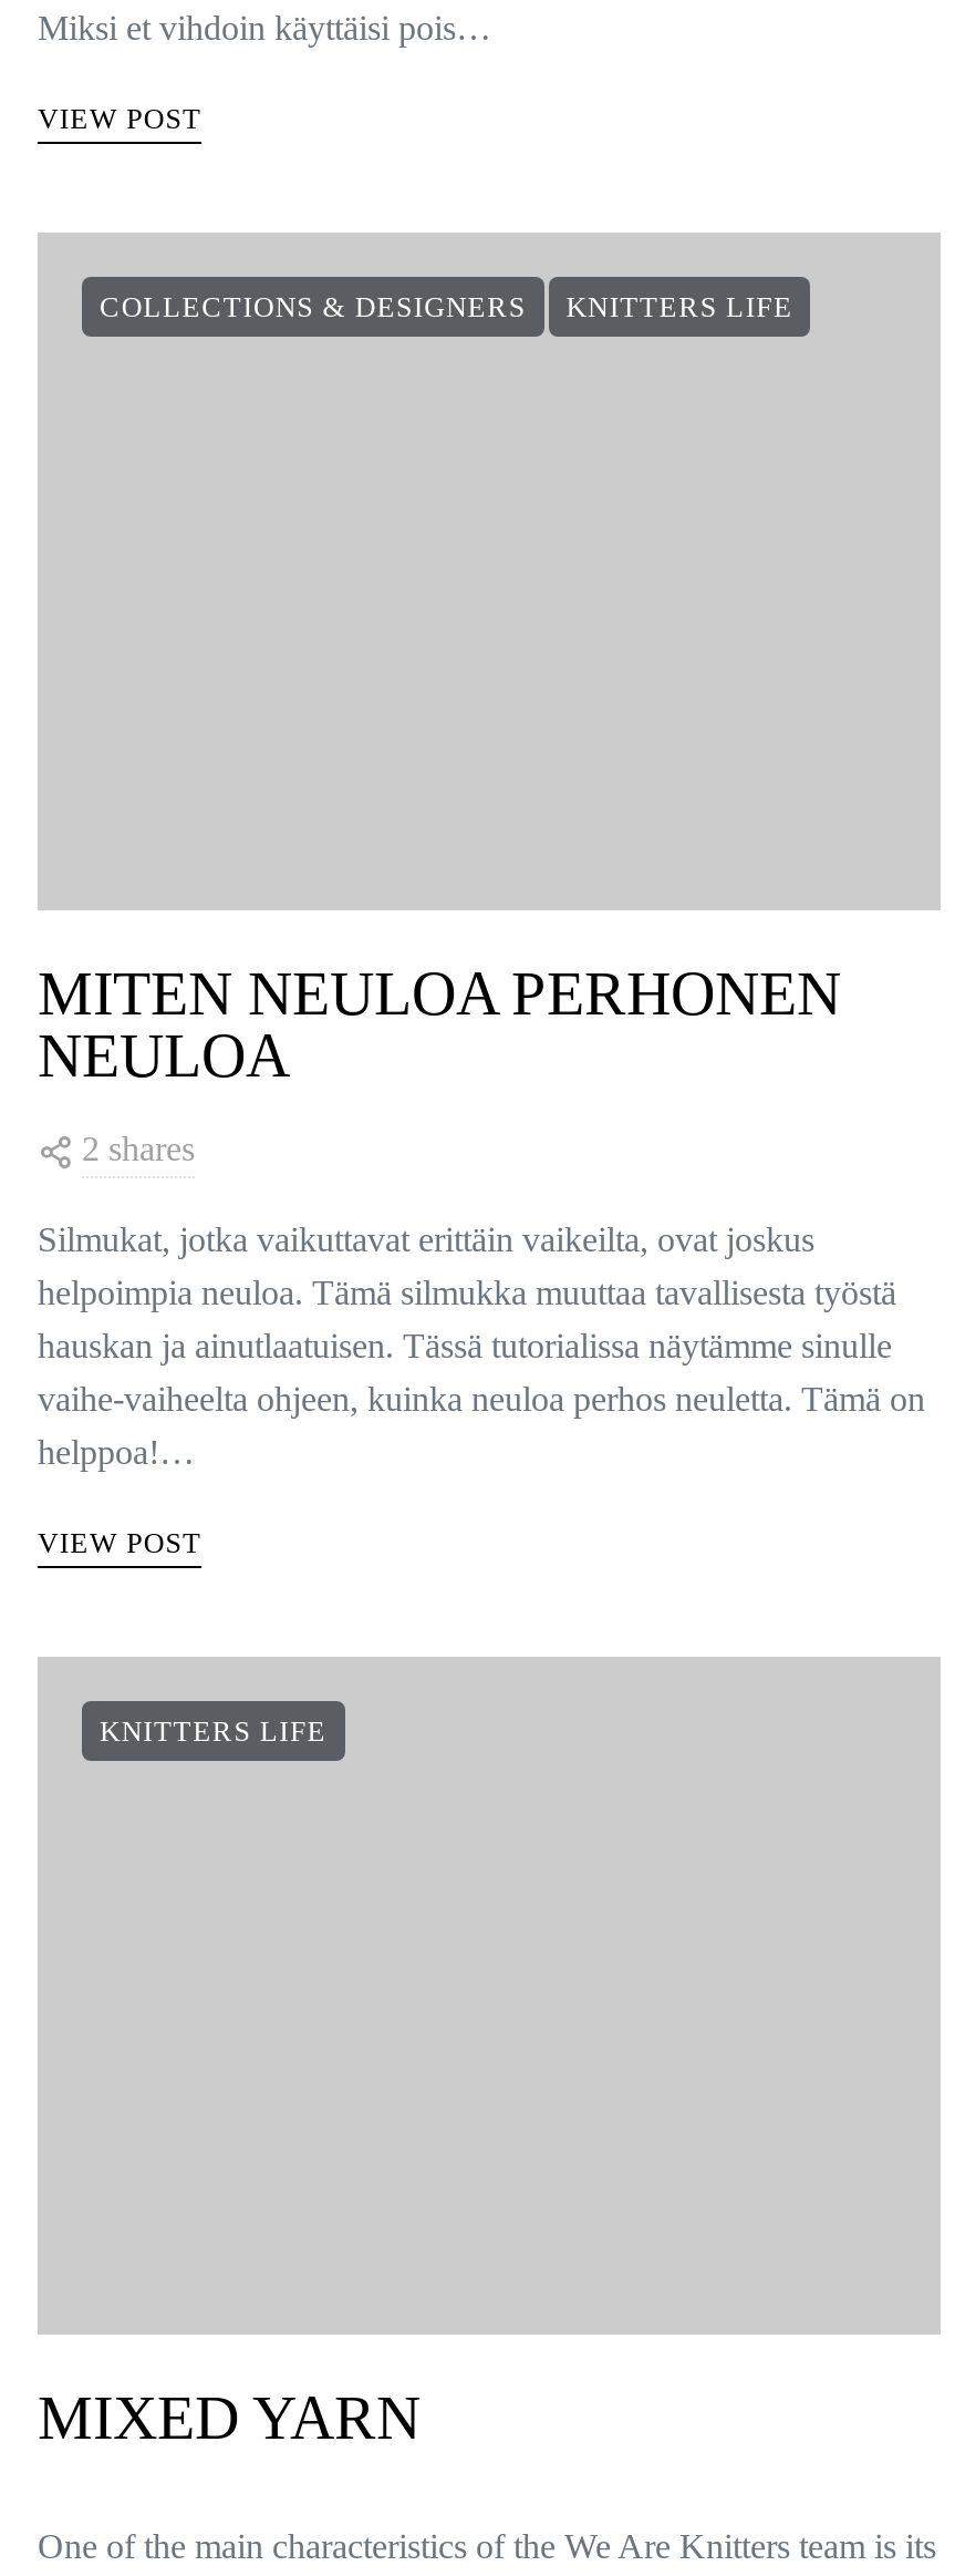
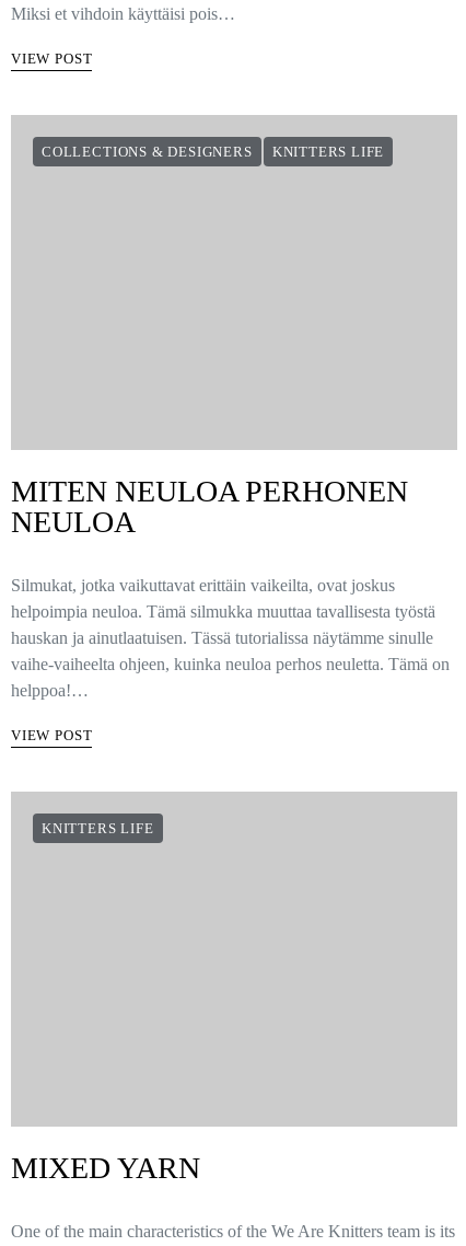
[82,1130,195,1167] 2 shares -> none

